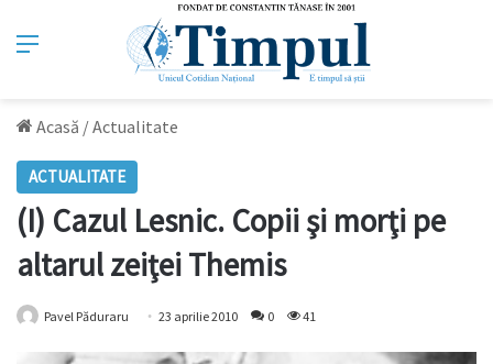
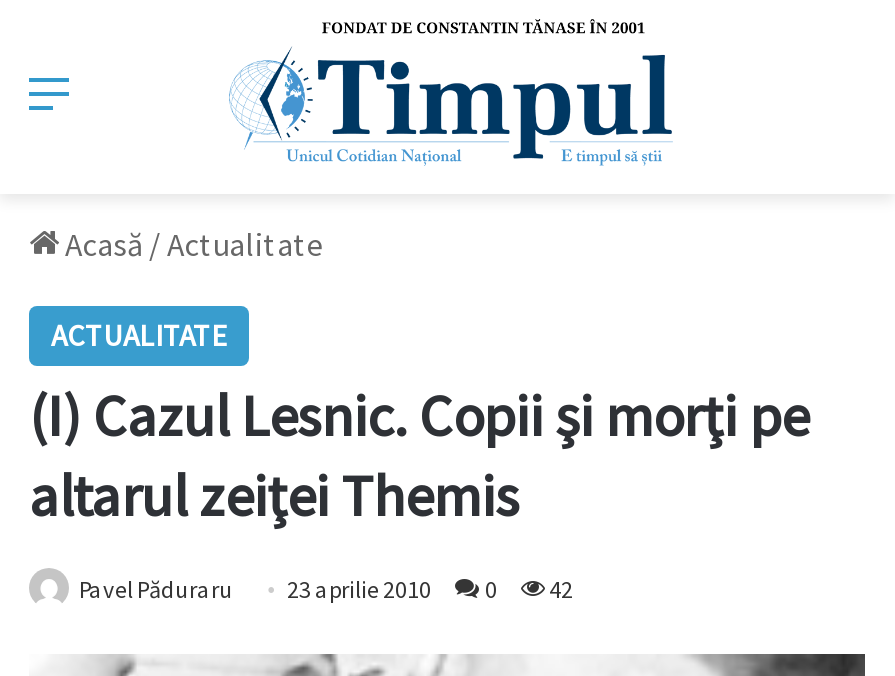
[44,308,316,325] Pavel Păduraru 23 aprilie 2010 0 41 -> [79,575,573,605] Pavel Păduraru 23 aprilie 2010 0 42

